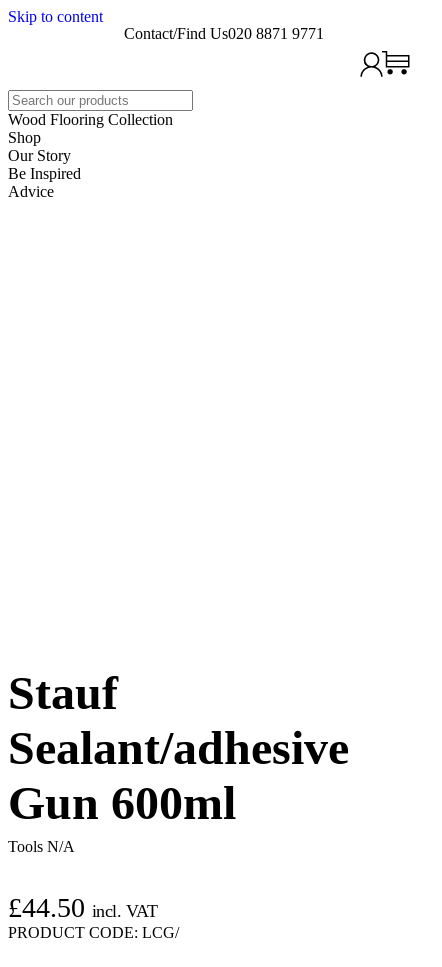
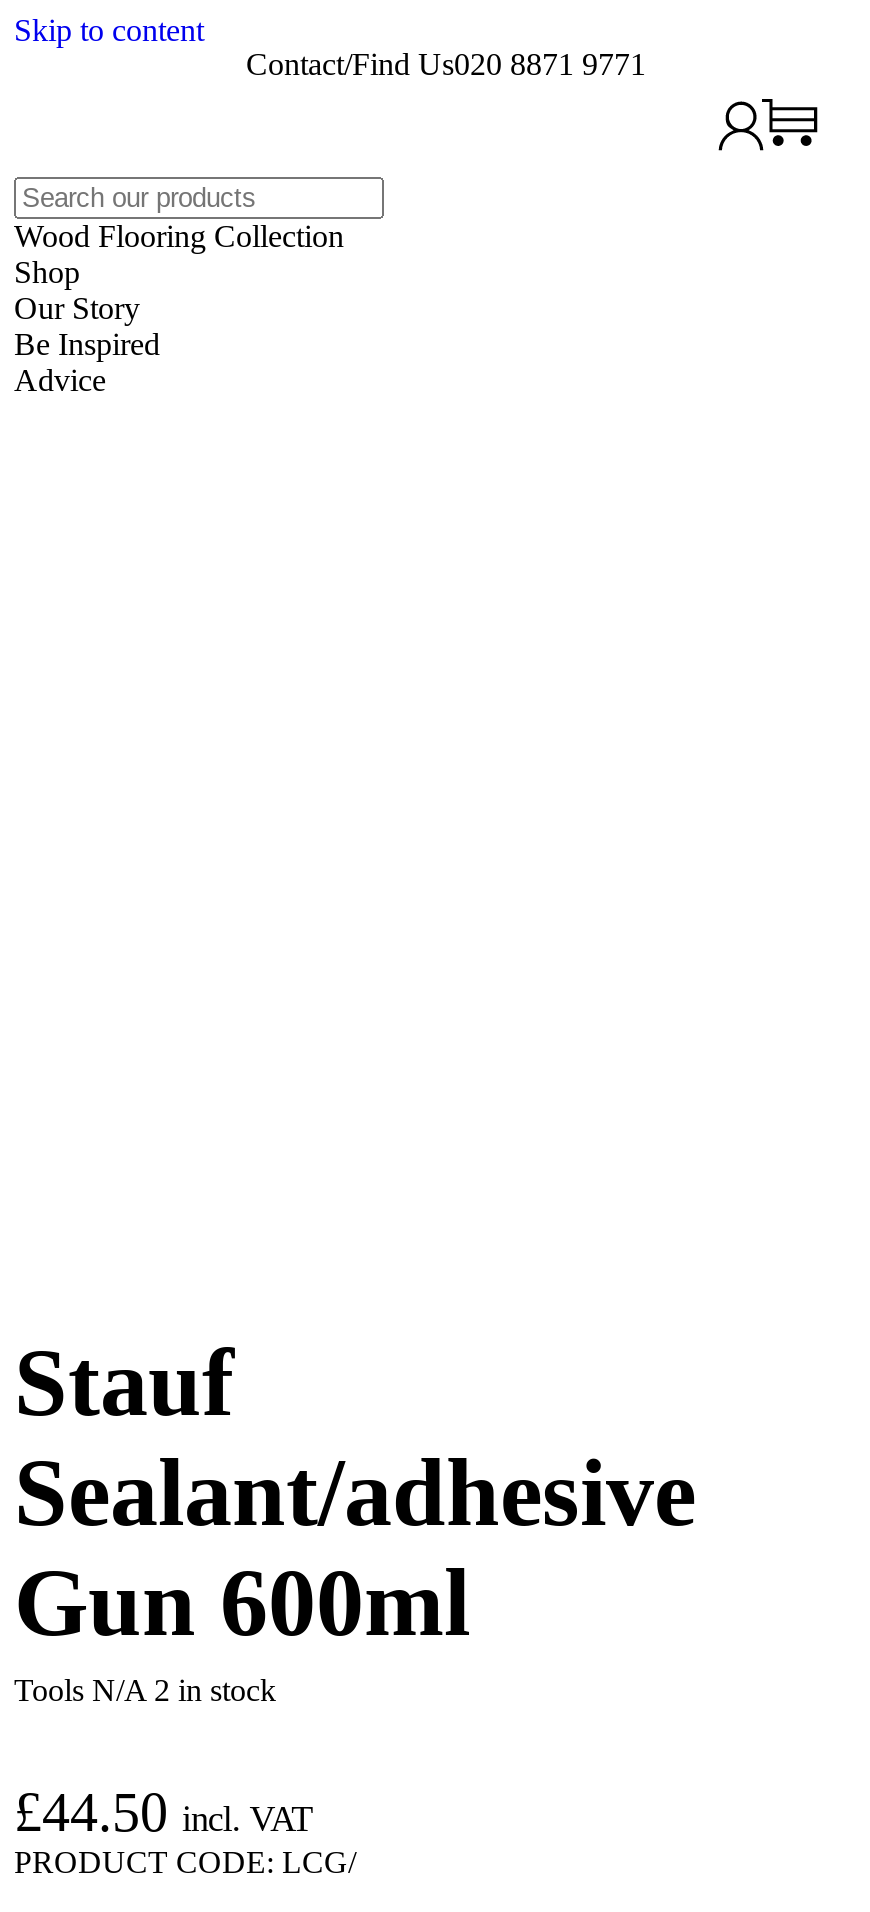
[8,838,75,855] Tools N/A -> [14,1674,276,1708] Tools N/A 2 in stock

